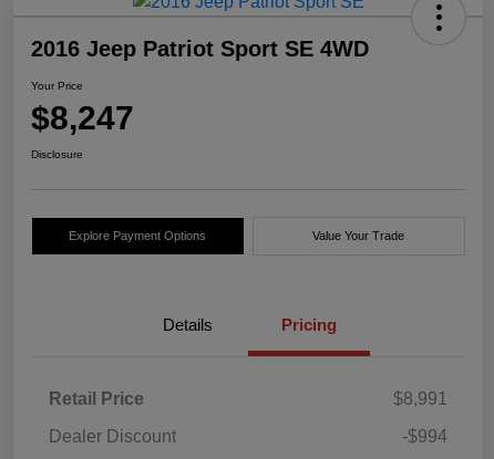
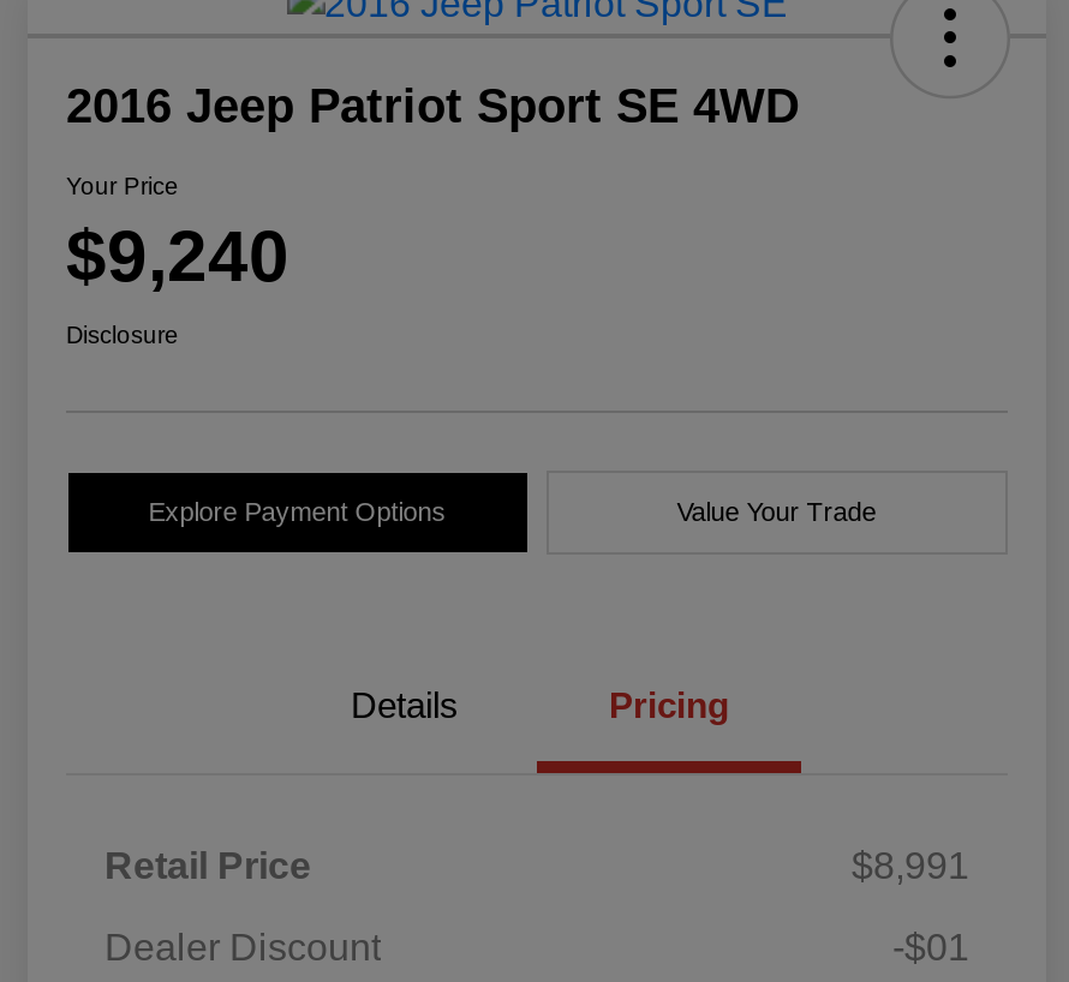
[31,99,134,136] $8,247 -> [66,216,289,295] $9,240
[402,427,447,446] -$994 -> [892,926,969,967] -$01

